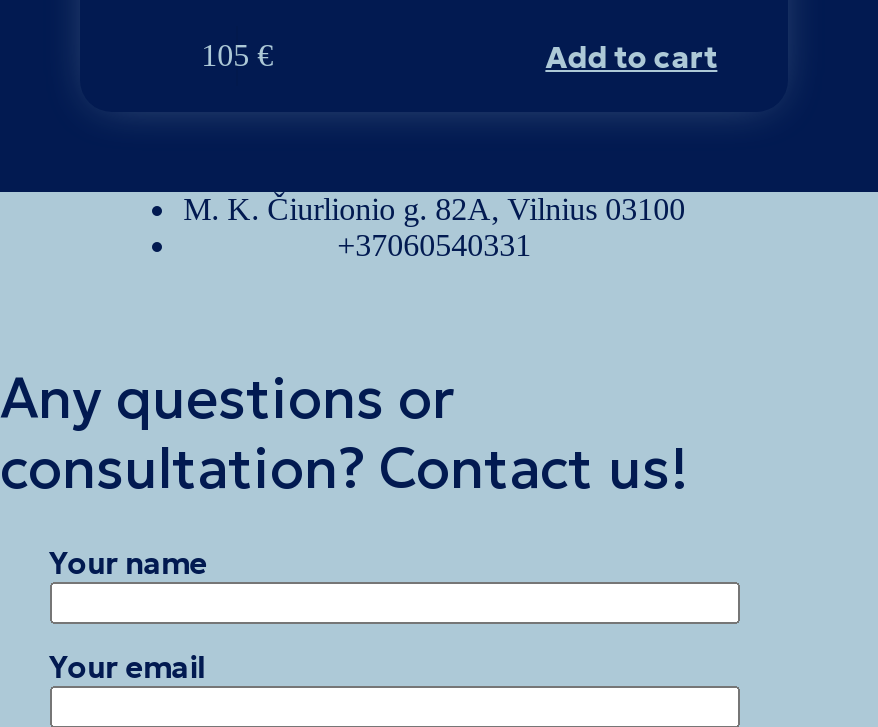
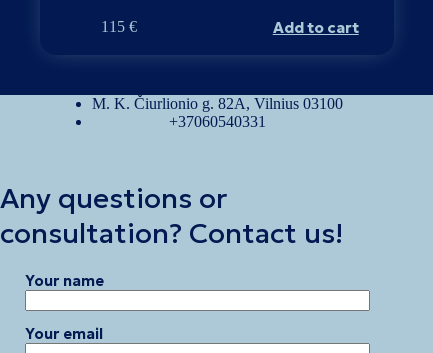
[201,38,273,72] 105 € -> [101,18,137,35] 115 €

